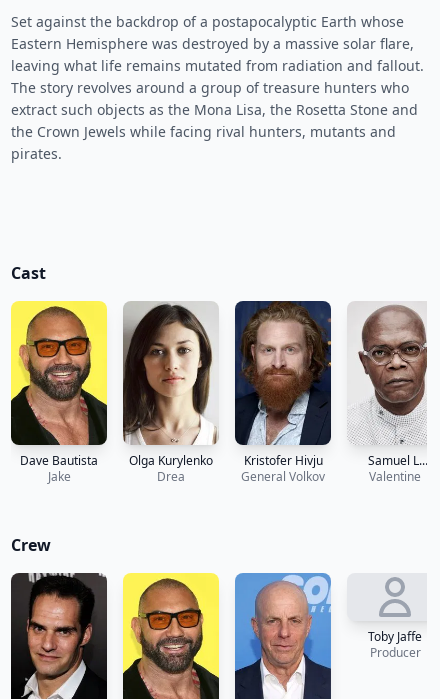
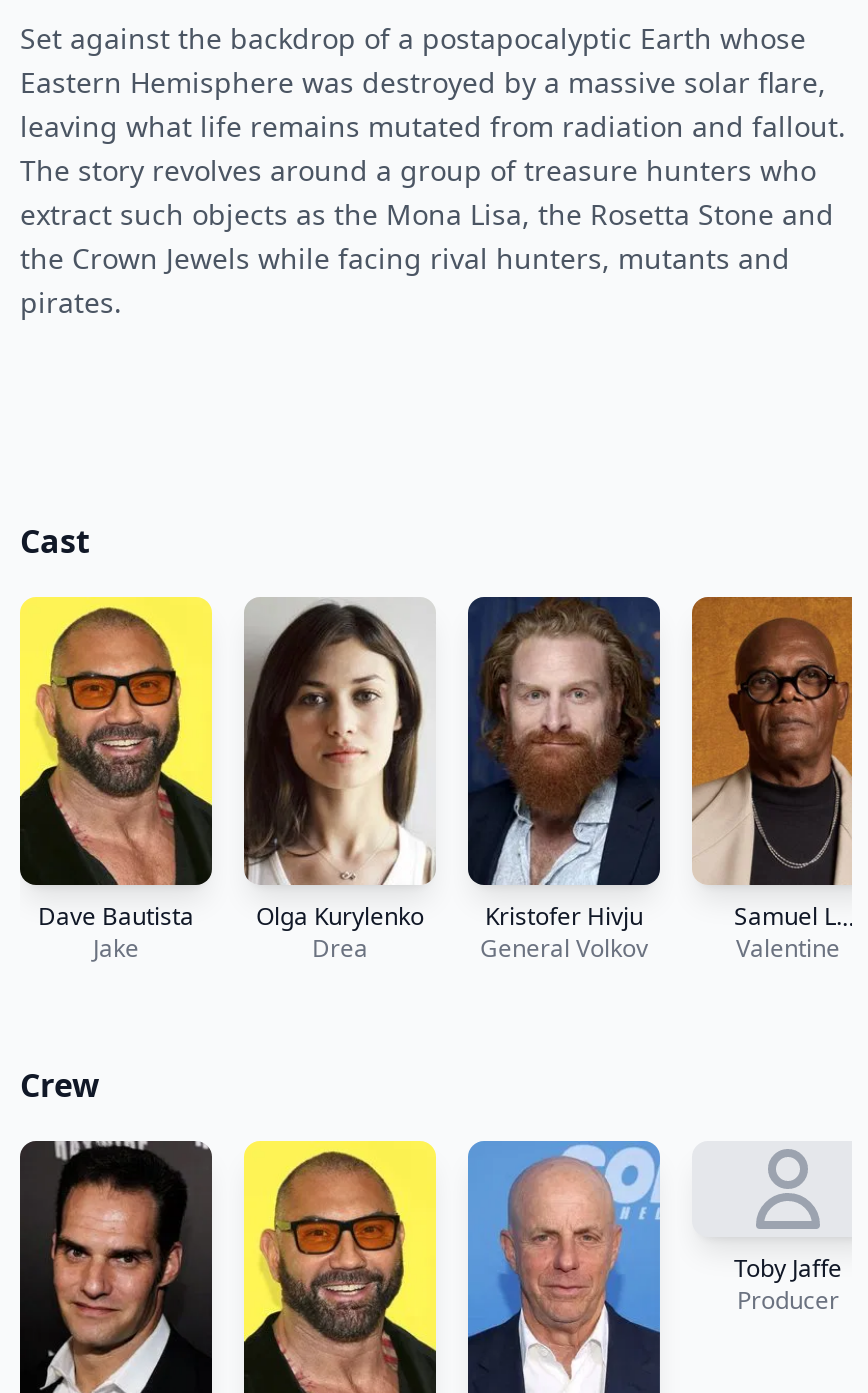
[347,301,427,445] [image] -> [690,595,854,887] [image]

